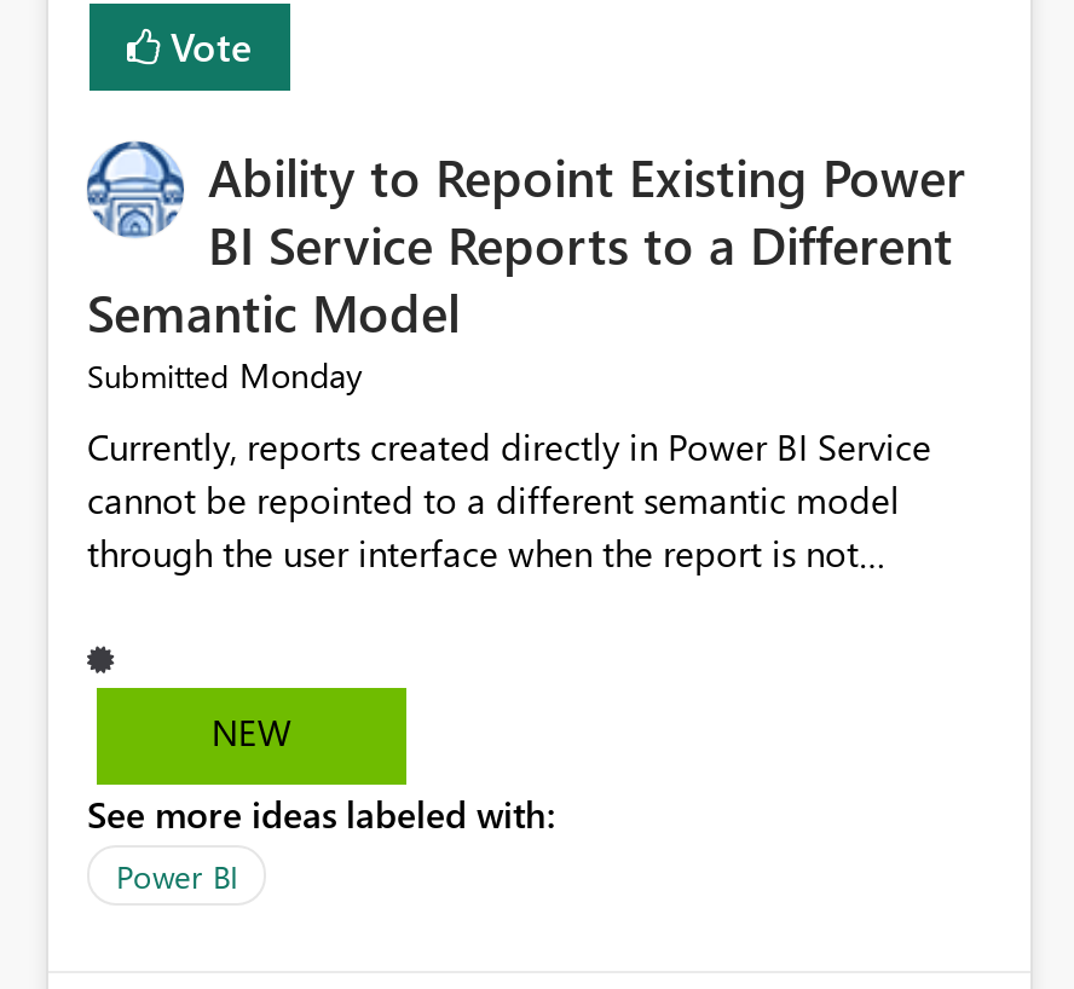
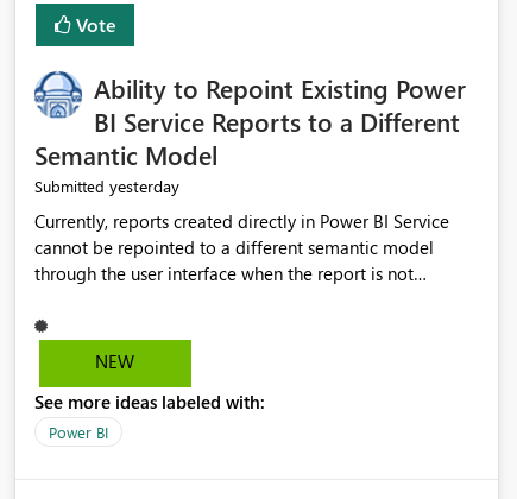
[87,353,363,399] Submitted Monday -> [34,175,179,198] Submitted yesterday

